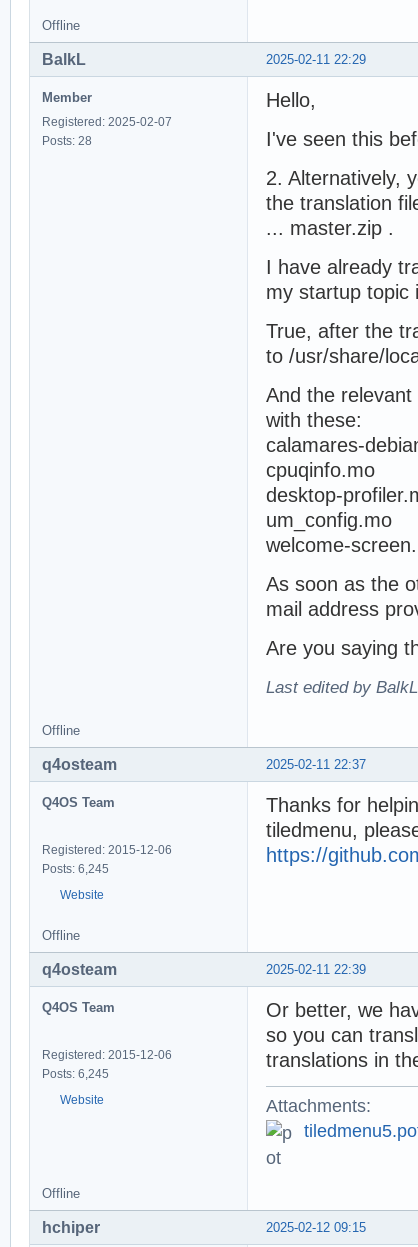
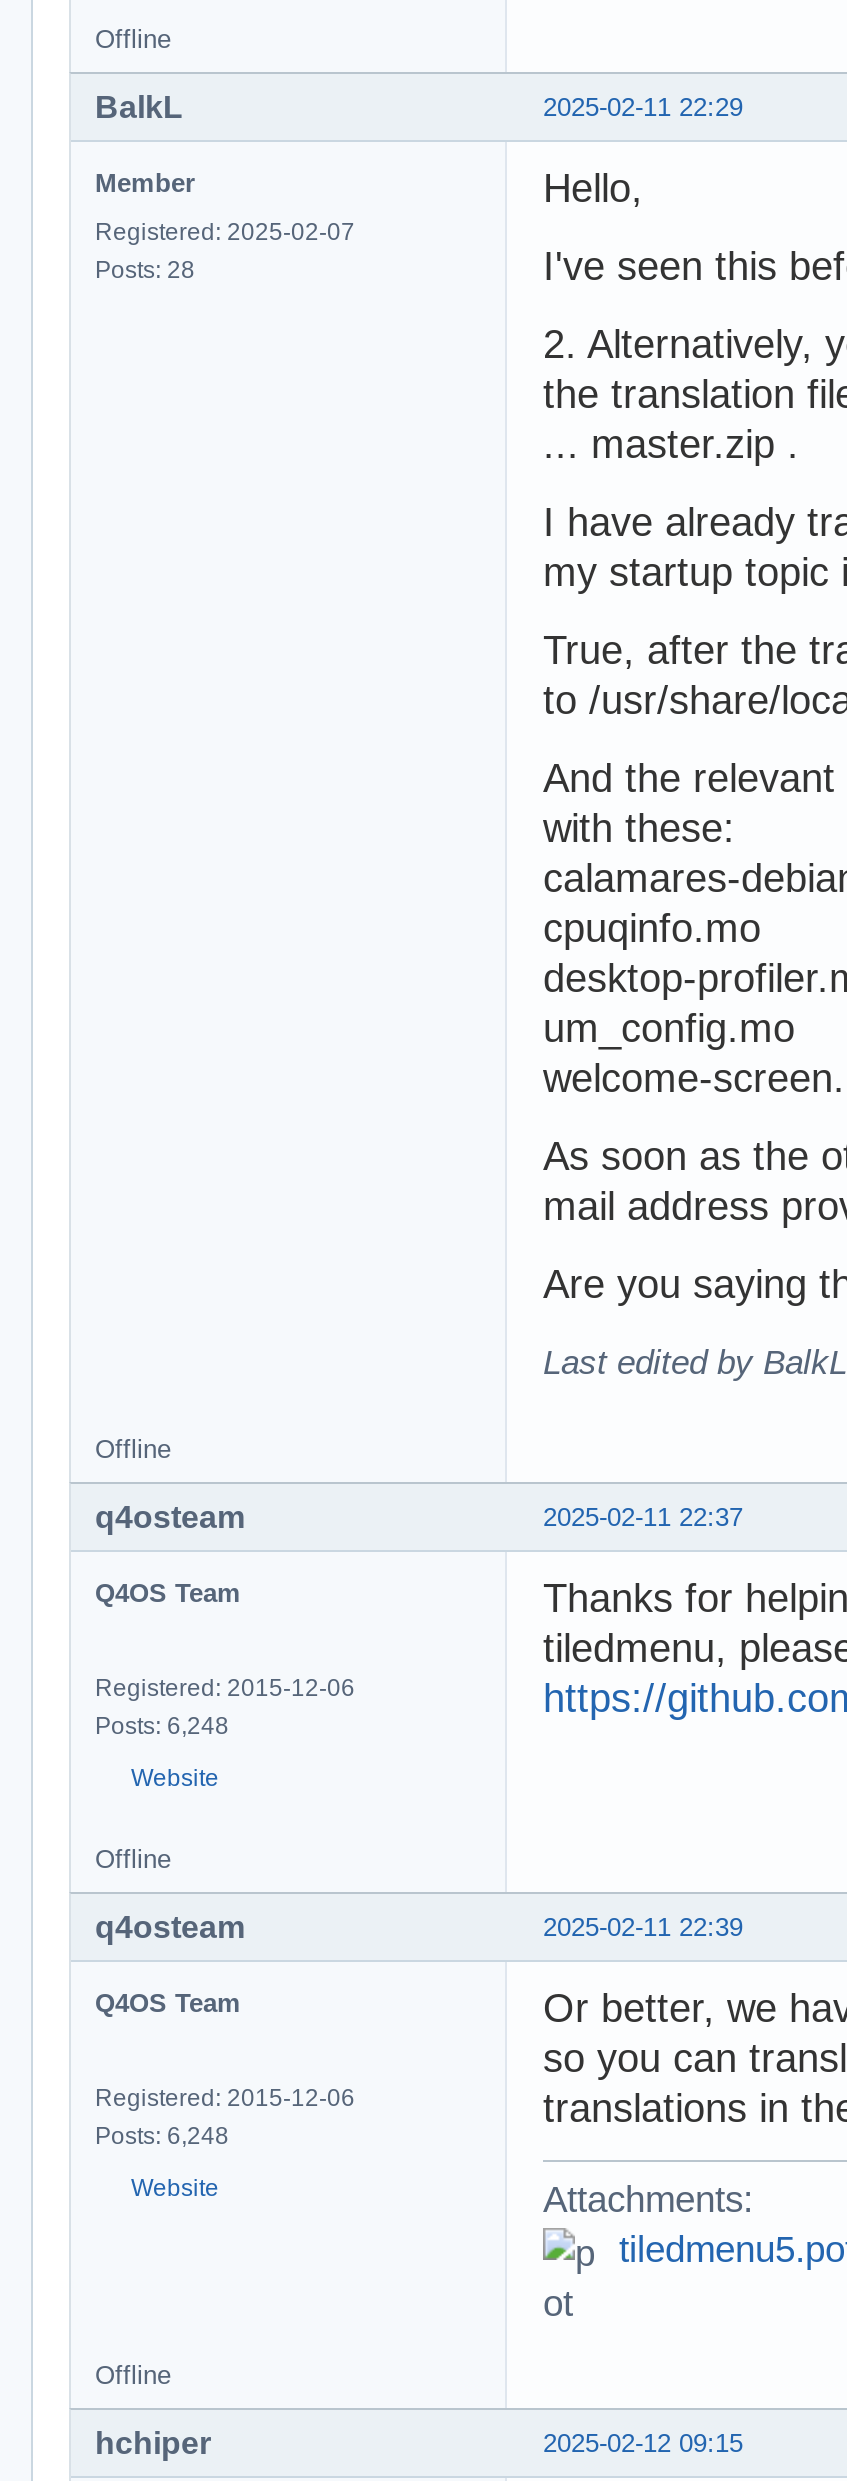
[42,862,109,876] Posts: 6,245 -> [95,1712,229,1740] Posts: 6,248
[42,1067,109,1081] Posts: 6,245 -> [95,2122,229,2150] Posts: 6,248

